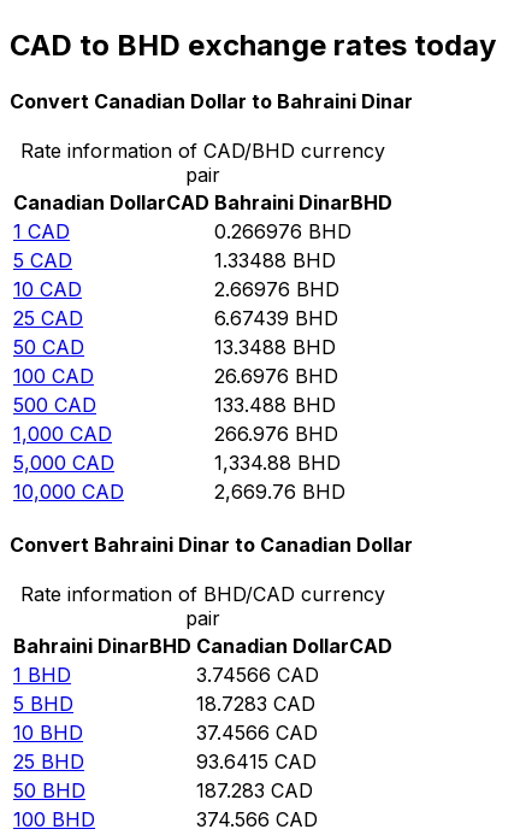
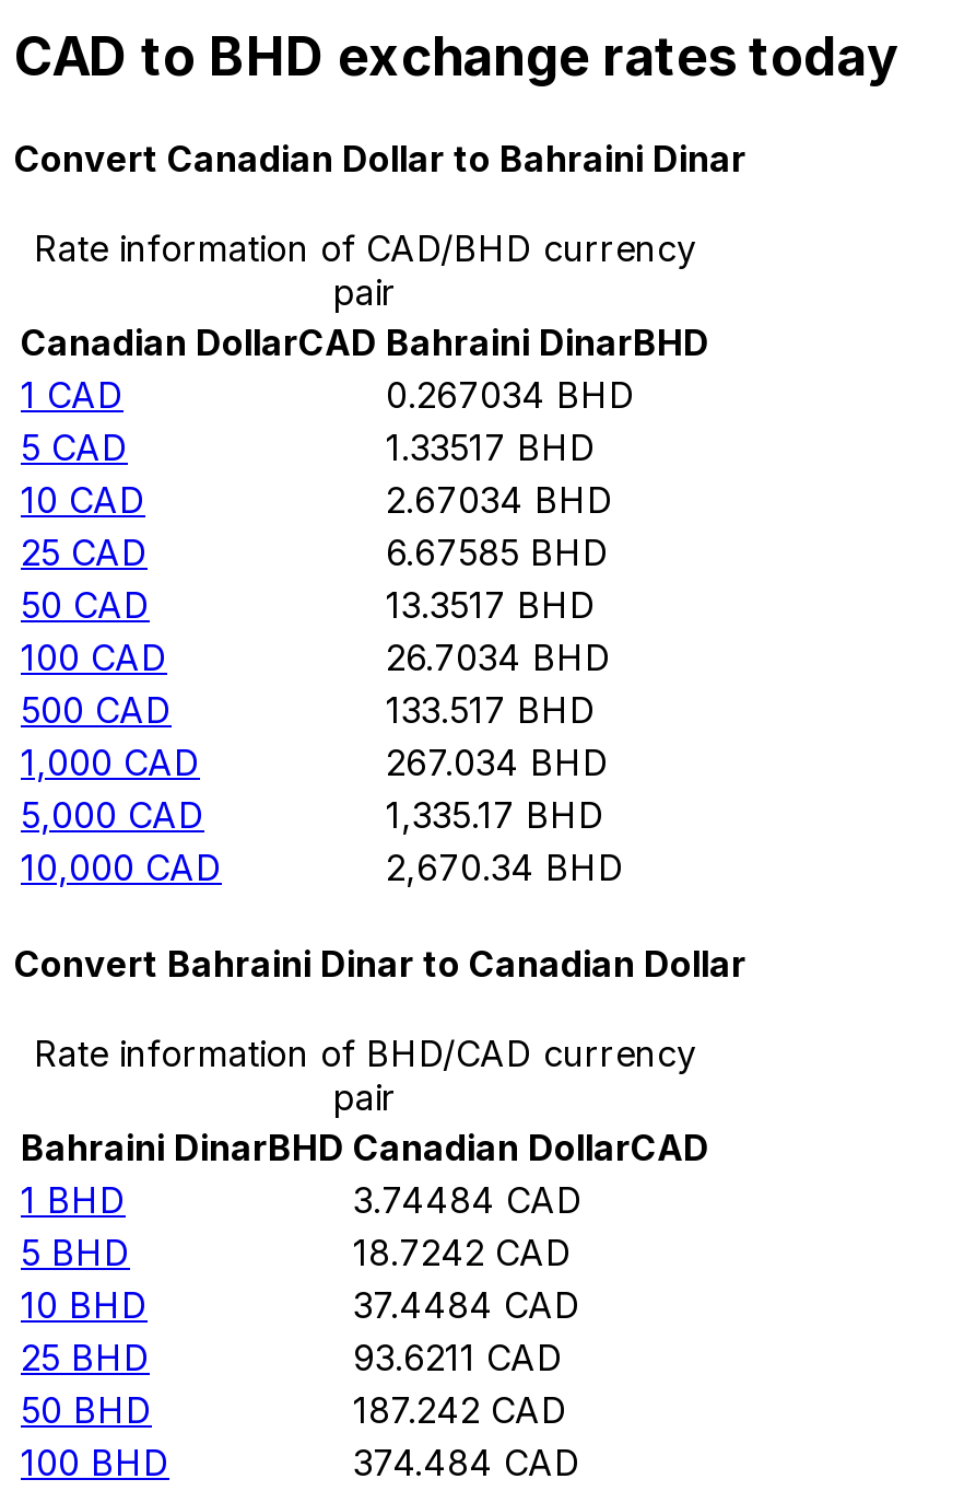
[214,219,351,243] 0.266976 BHD -> [386,373,635,416] 0.267034 BHD
[214,248,336,272] 1.33488 BHD -> [386,425,596,469] 1.33517 BHD
[214,277,339,301] 2.66976 BHD -> [386,478,613,521] 2.67034 BHD
[214,306,338,330] 6.67439 BHD -> [386,530,609,574] 6.67585 BHD
[214,335,336,359] 13.3488 BHD -> [386,583,596,626] 13.3517 BHD
[214,364,338,388] 26.6976 BHD -> [386,635,611,679] 26.7034 BHD
[214,393,336,417] 133.488 BHD -> [386,688,596,731] 133.517 BHD
[214,421,338,446] 266.976 BHD -> [386,740,609,784] 267.034 BHD
[214,450,341,474] 1,334.88 BHD -> [386,793,604,836] 1,335.17 BHD
[214,479,345,503] 2,669.76 BHD -> [386,845,624,889] 2,670.34 BHD
[196,663,319,687] 3.74566 CAD -> [353,1179,583,1223] 3.74484 CAD
[196,692,315,716] 18.7283 CAD -> [353,1231,572,1275] 18.7242 CAD
[196,721,318,745] 37.4566 CAD -> [353,1284,580,1328] 37.4484 CAD
[196,750,317,774] 93.6415 CAD -> [353,1336,563,1380] 93.6211 CAD
[196,779,313,803] 187.283 CAD -> [353,1389,567,1433] 187.242 CAD
[196,808,318,832] 374.566 CAD -> [353,1441,580,1485] 374.484 CAD

